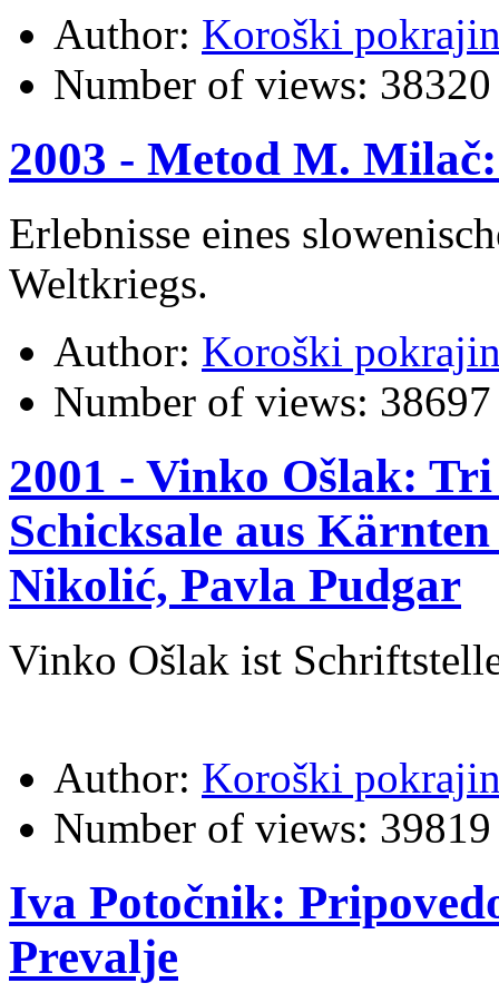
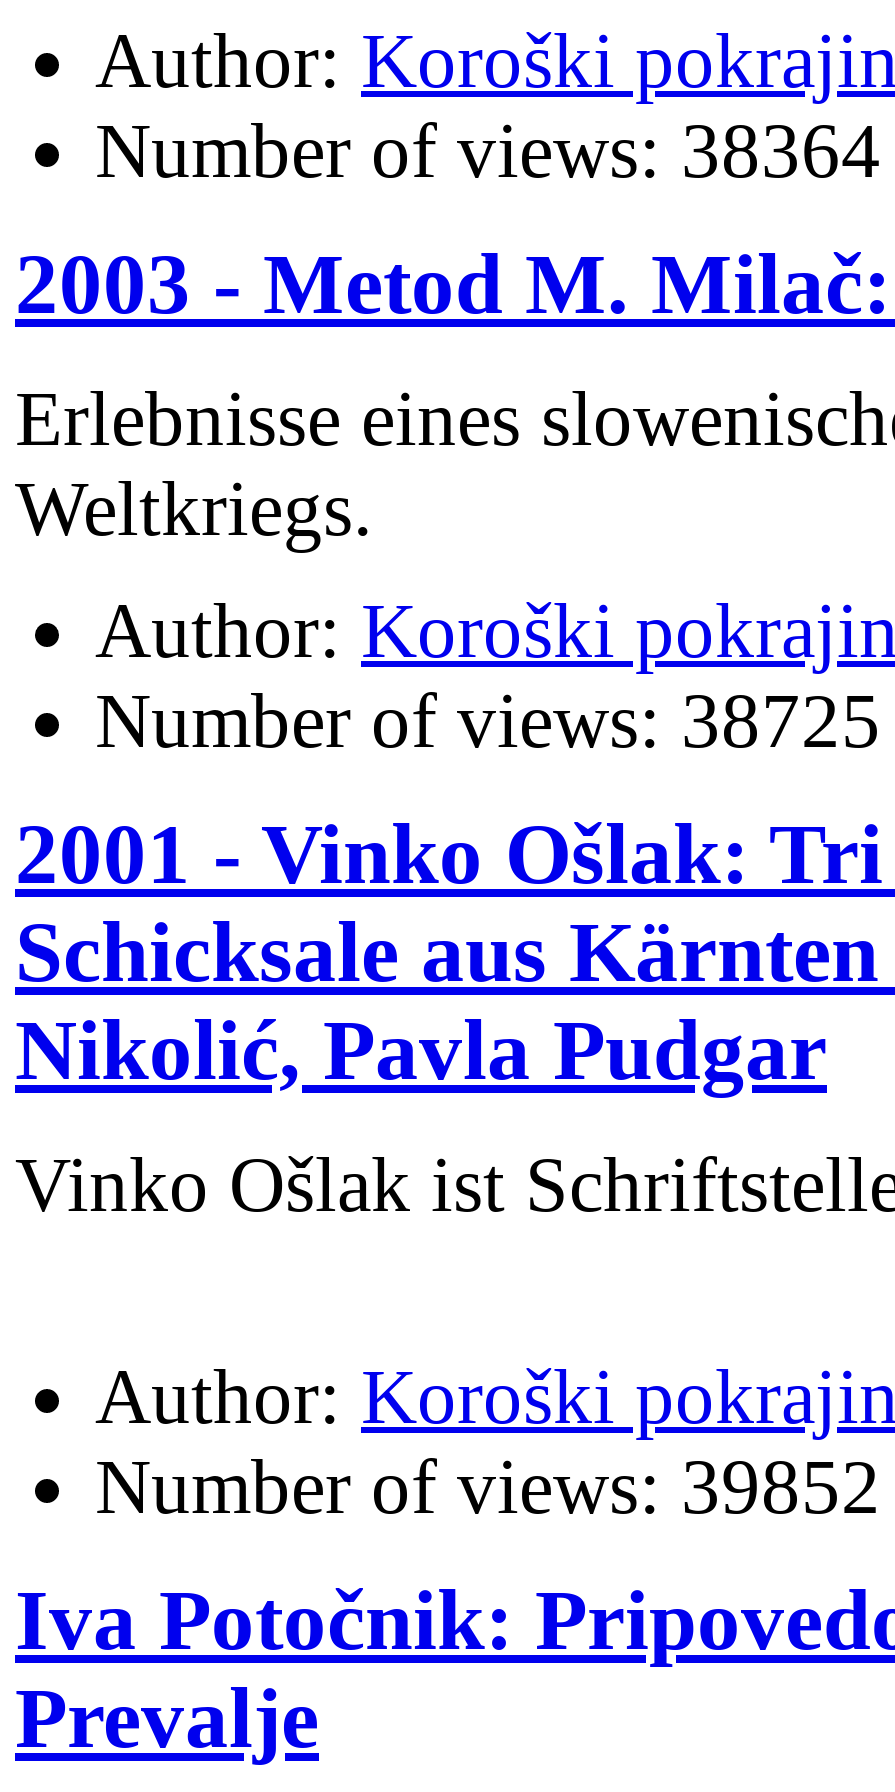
[53,60,491,108] Number of views: 38320 -> [95,107,881,193] Number of views: 38364
[53,377,491,425] Number of views: 38697 -> [95,677,881,763] Number of views: 38725
[53,803,491,851] Number of views: 39819 -> [95,1442,881,1528] Number of views: 39852

